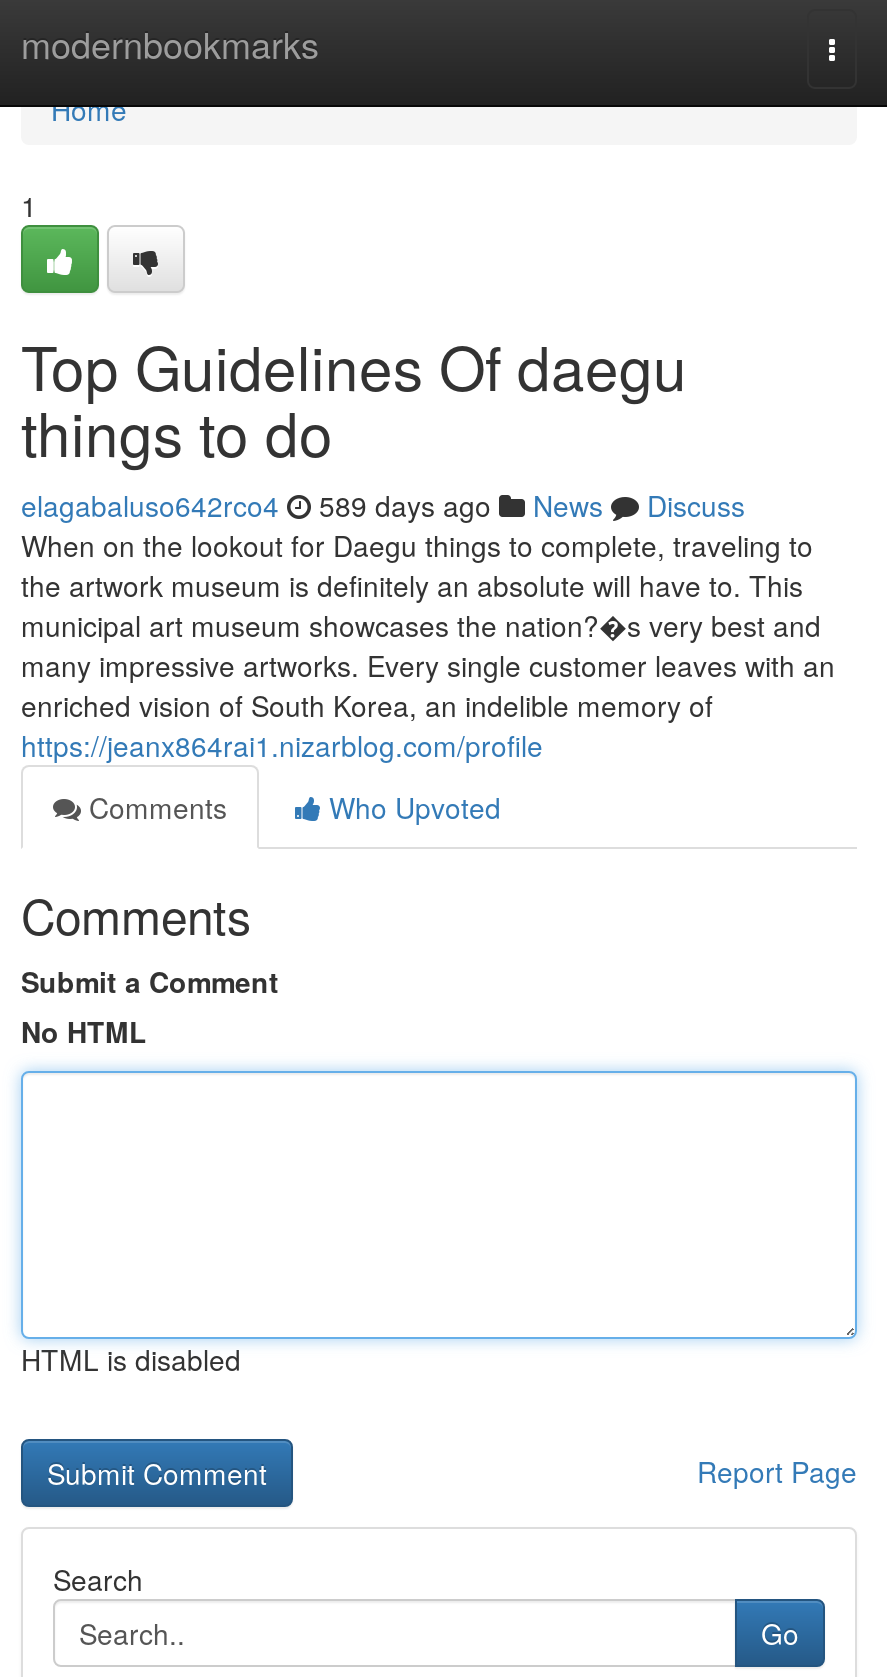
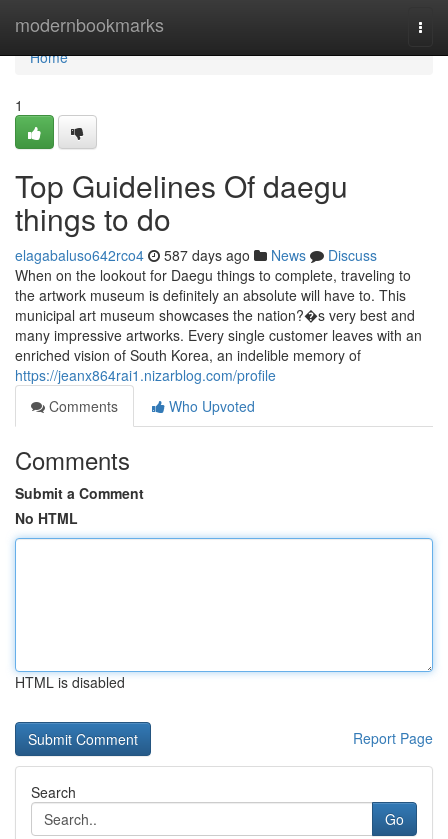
[21,485,745,525] elagabaluso642rco4 589 days ago News Discuss -> [15,245,377,265] elagabaluso642rco4 587 days ago News Discuss

